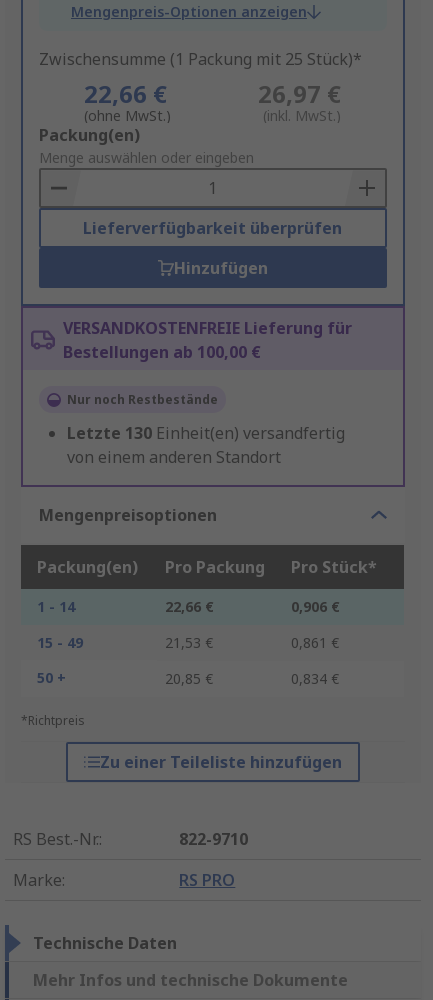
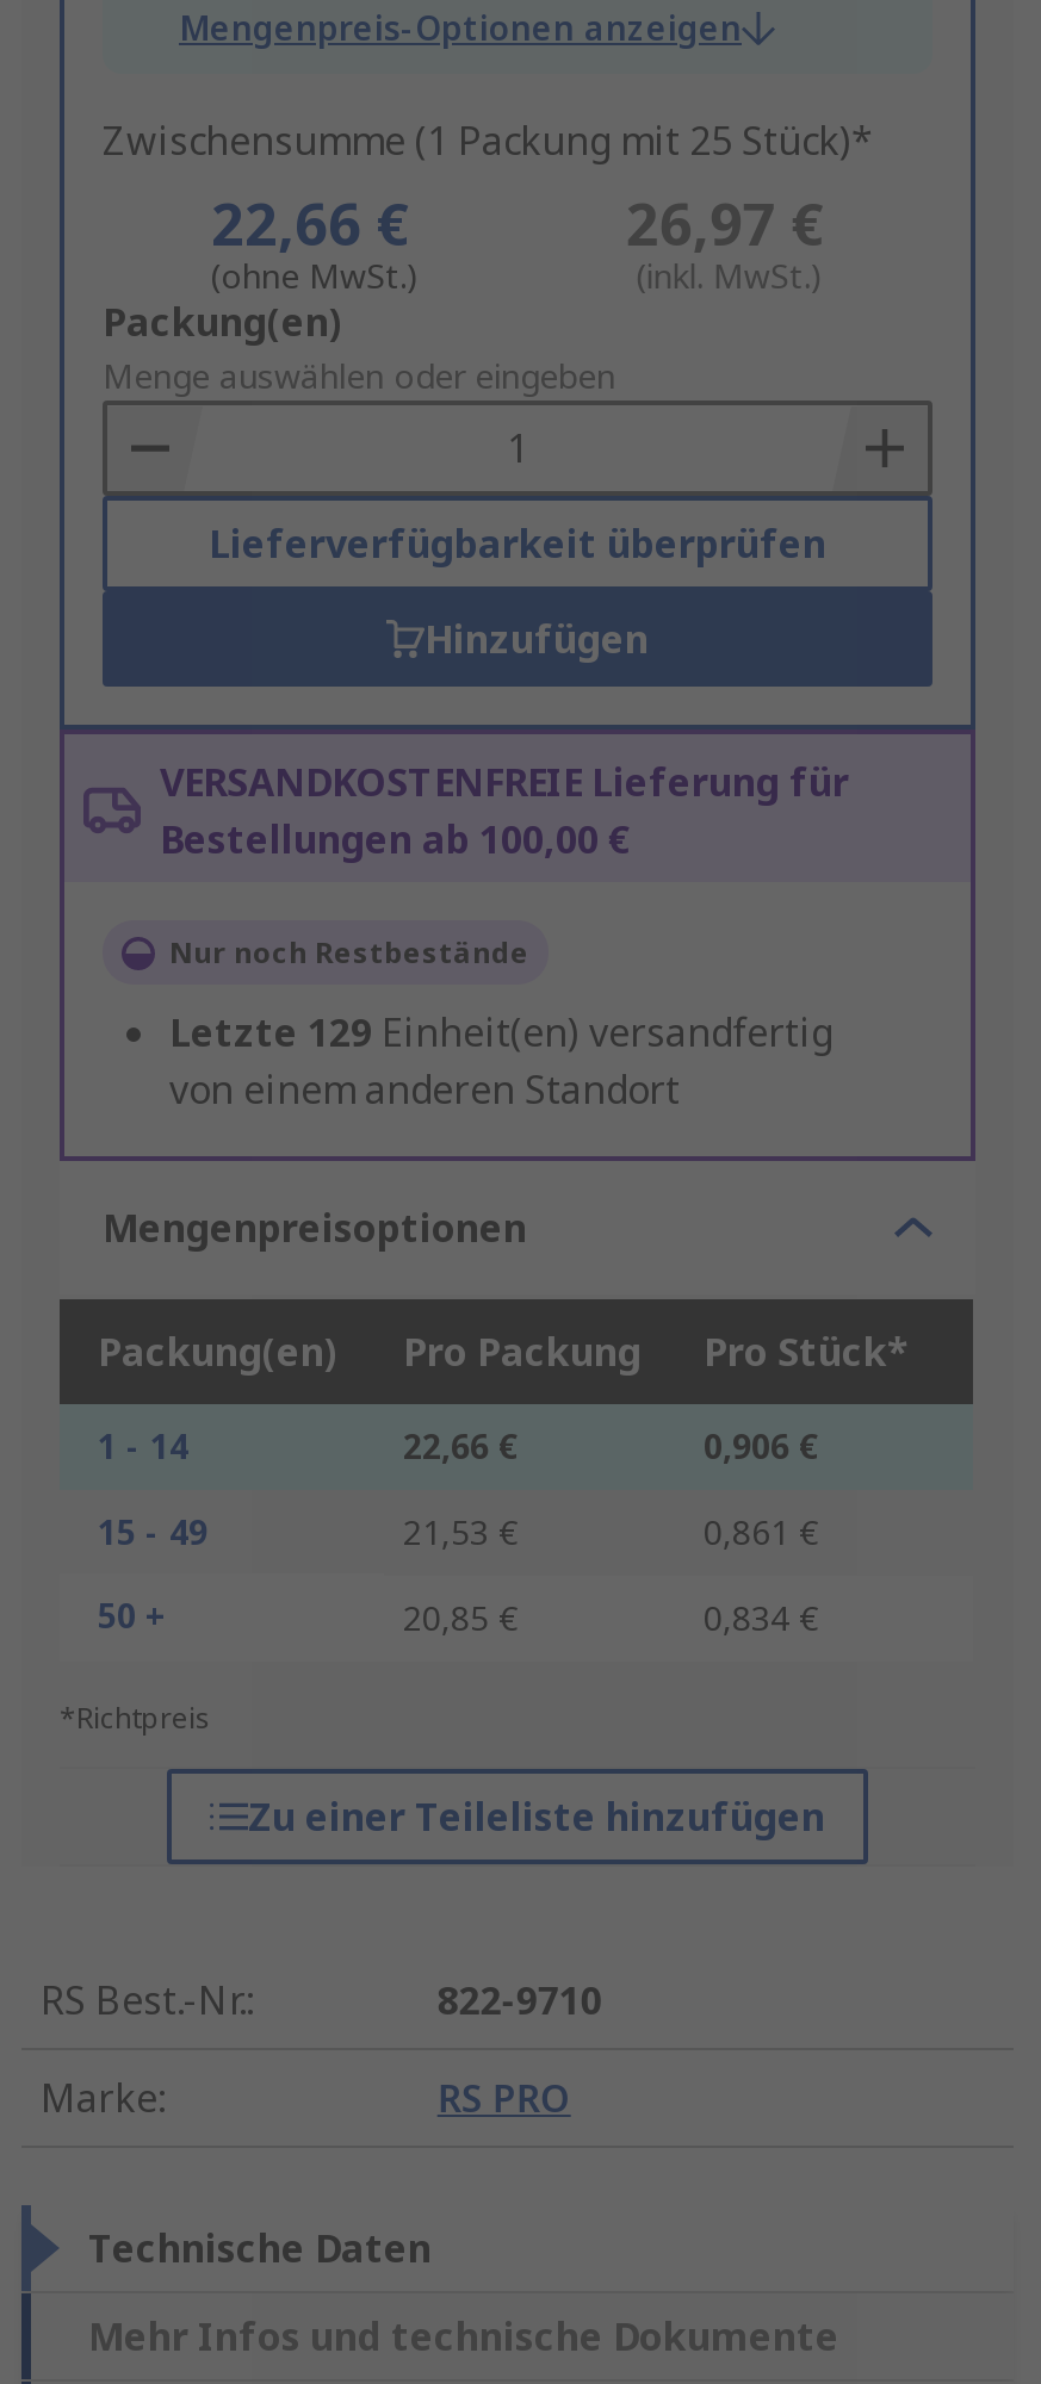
[67,422,345,444] Letzte 130 Einheit(en) versandfertig -> [169,1007,832,1060] Letzte 129 Einheit(en) versandfertig

